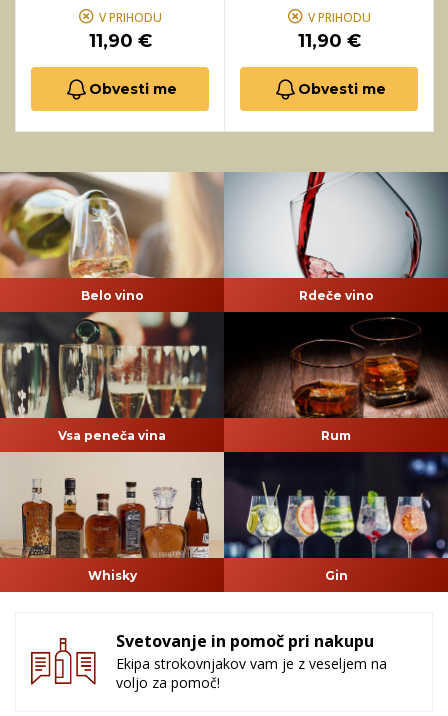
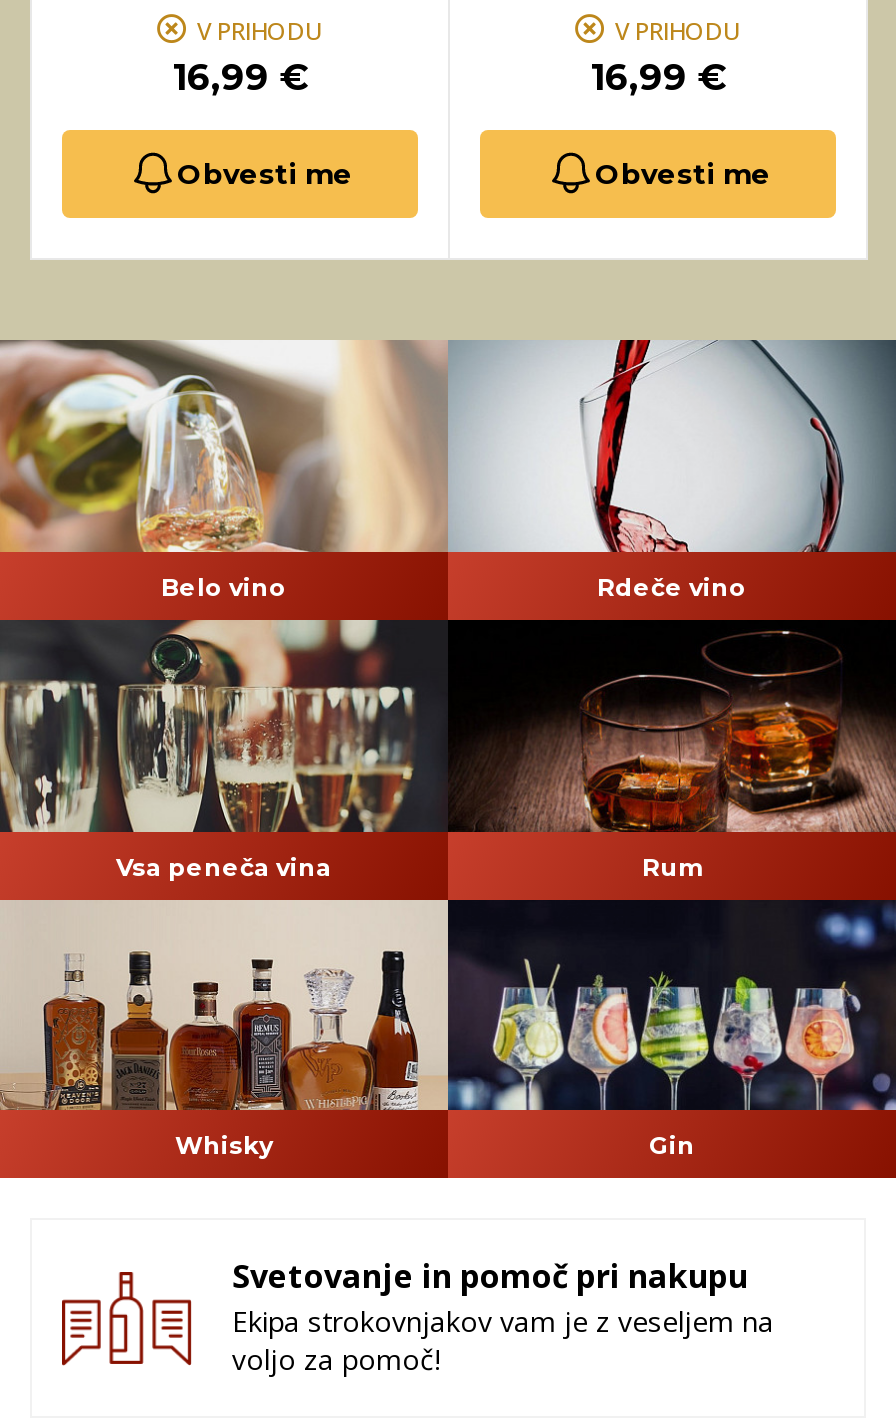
[88,30,151,52] 11,90 € -> [173,56,307,100] 16,99 €
[297,30,360,52] 11,90 € -> [591,56,725,100] 16,99 €

